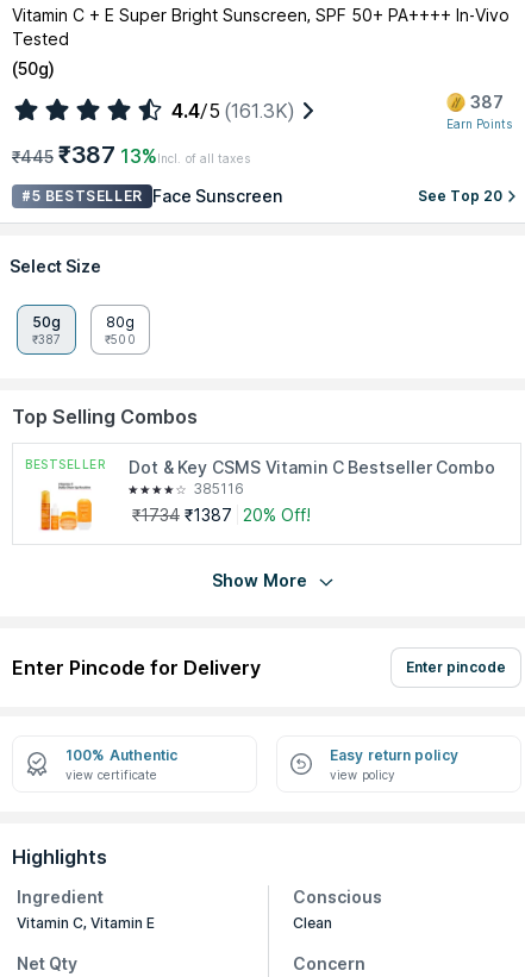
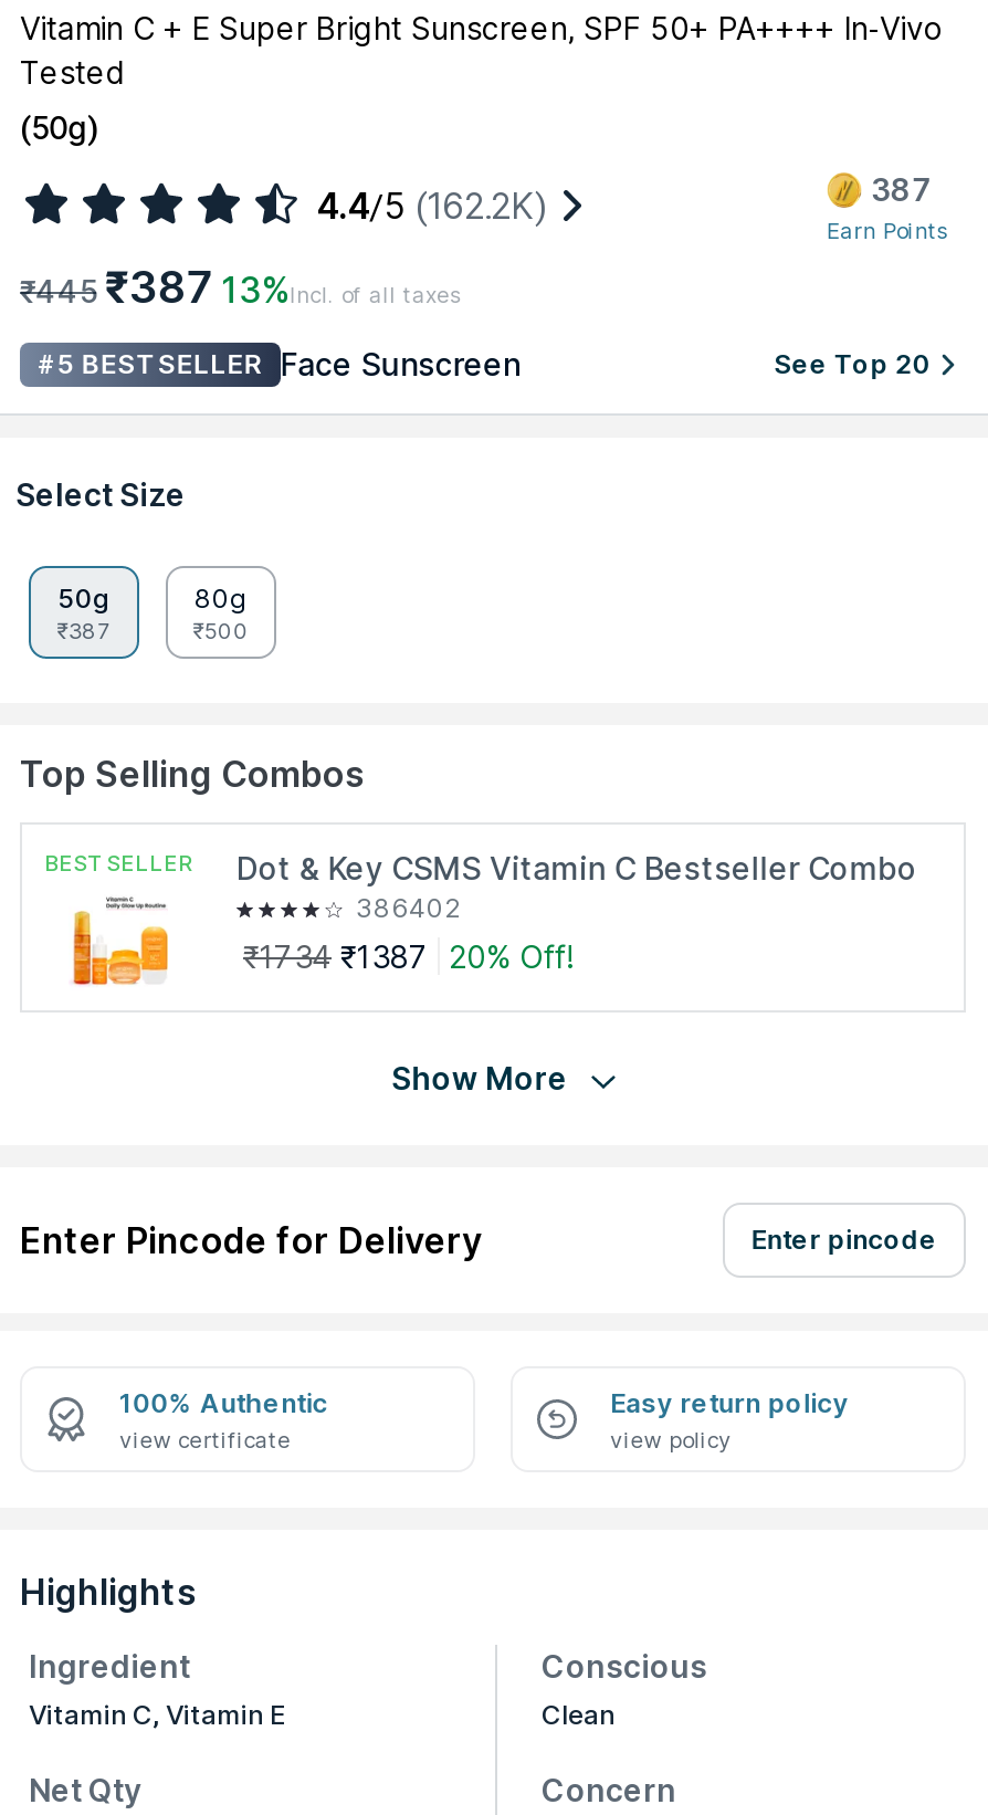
[171,99,294,123] 4.4/5 (161.3K) -> [316,184,546,228] 4.4/5 (162.2K)
[193,480,244,498] 385116 -> [356,891,460,924] 386402

